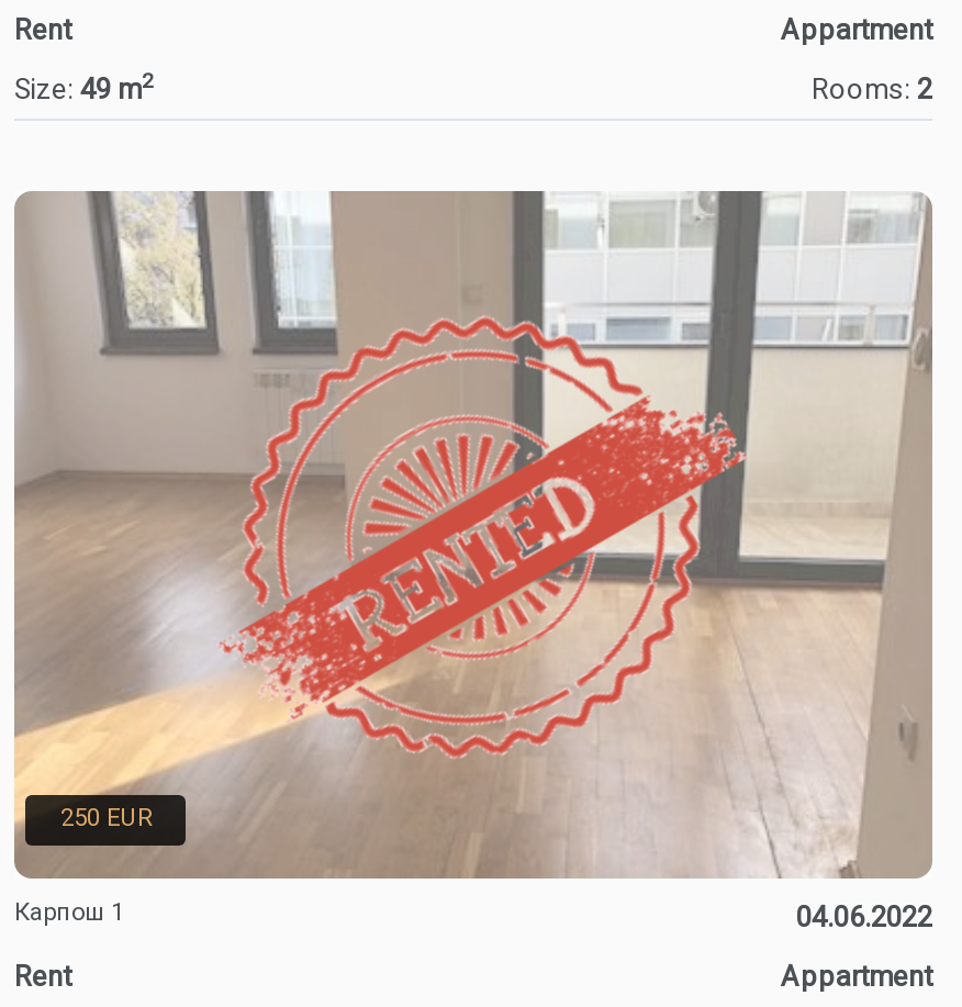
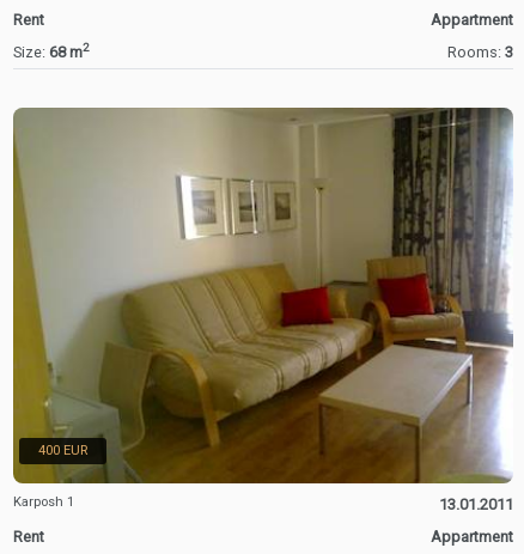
[14,68,932,105] Size: 49 m2 | Rooms: 2 -> [13,41,513,61] Size: 68 m2 | Rooms: 3
[12,190,935,880] [image] | 250 EUR -> [12,106,513,485] [image] | 400 EUR
[14,899,932,934] Карпош 1 | 04.06.2022 -> [13,494,513,513] Karposh 1 | 13.01.2011

